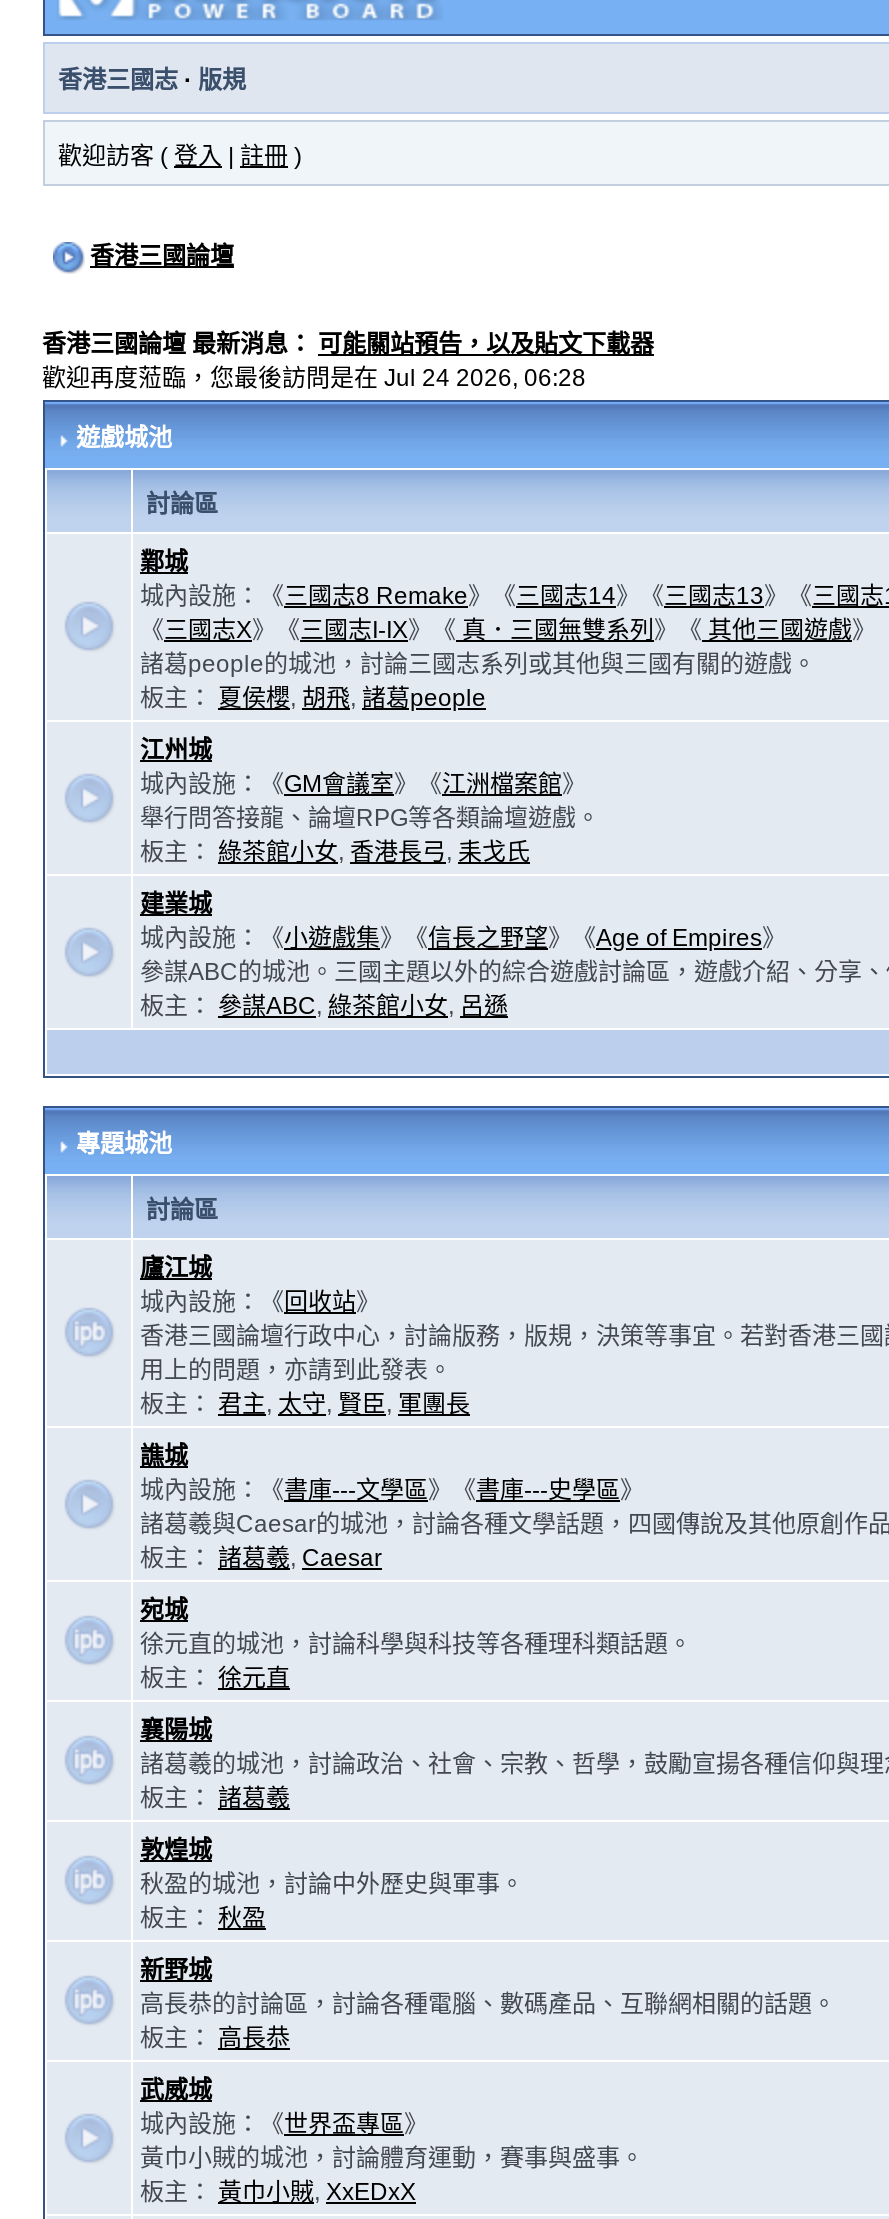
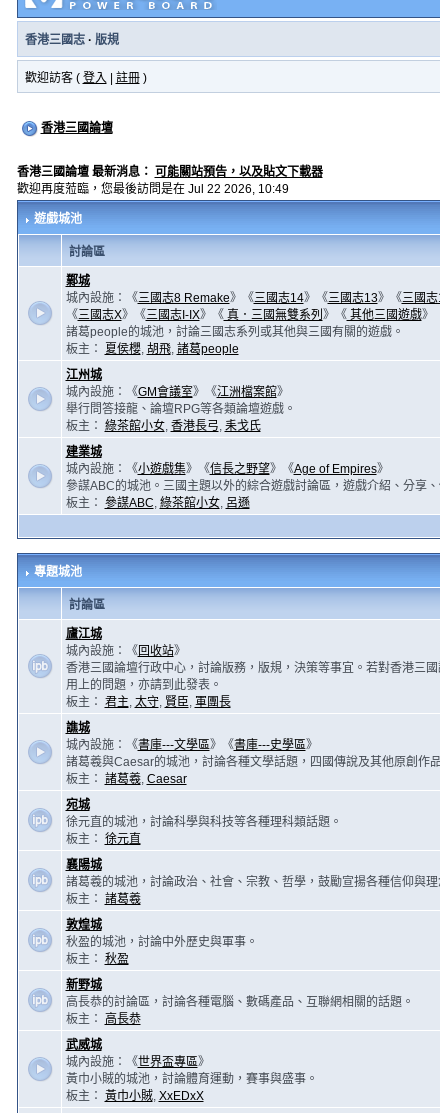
[42,364,586,392] 歡迎再度蒞臨，您最後訪問是在 Jul 24 2026, 06:28 -> [16,182,288,196] 歡迎再度蒞臨，您最後訪問是在 Jul 22 2026, 10:49

